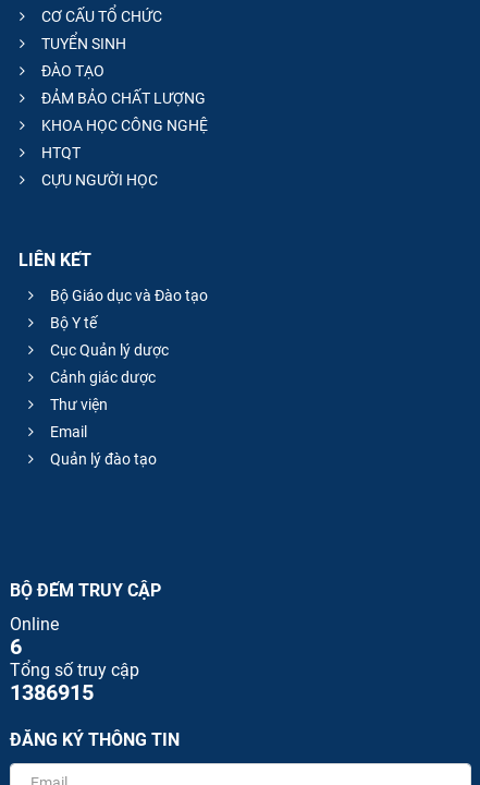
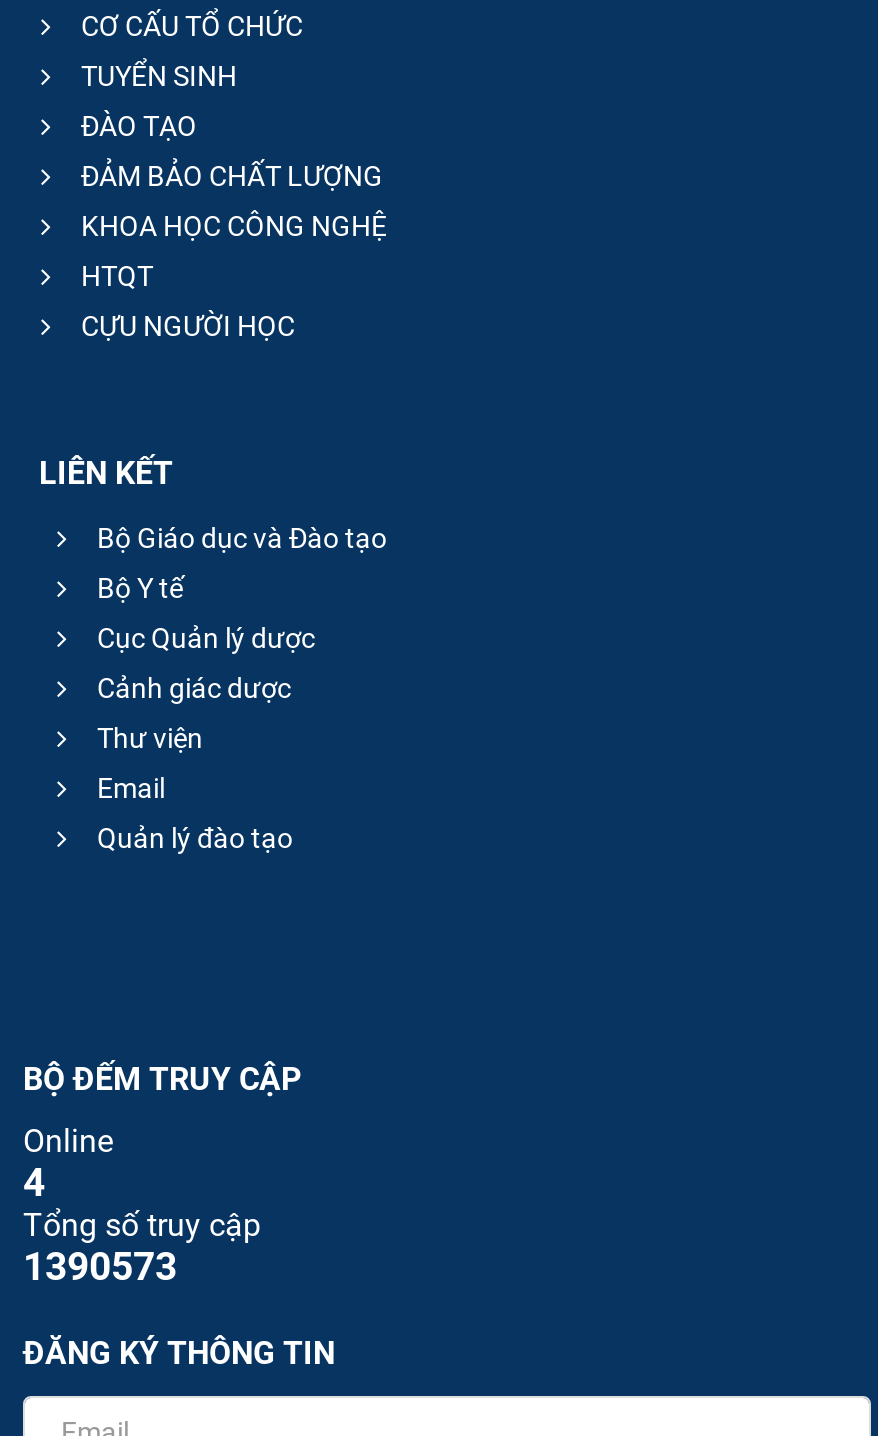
[10,635,22,660] 6 -> [23,1160,45,1206] 4
[10,680,94,705] 1386915 -> [23,1244,177,1290] 1390573

